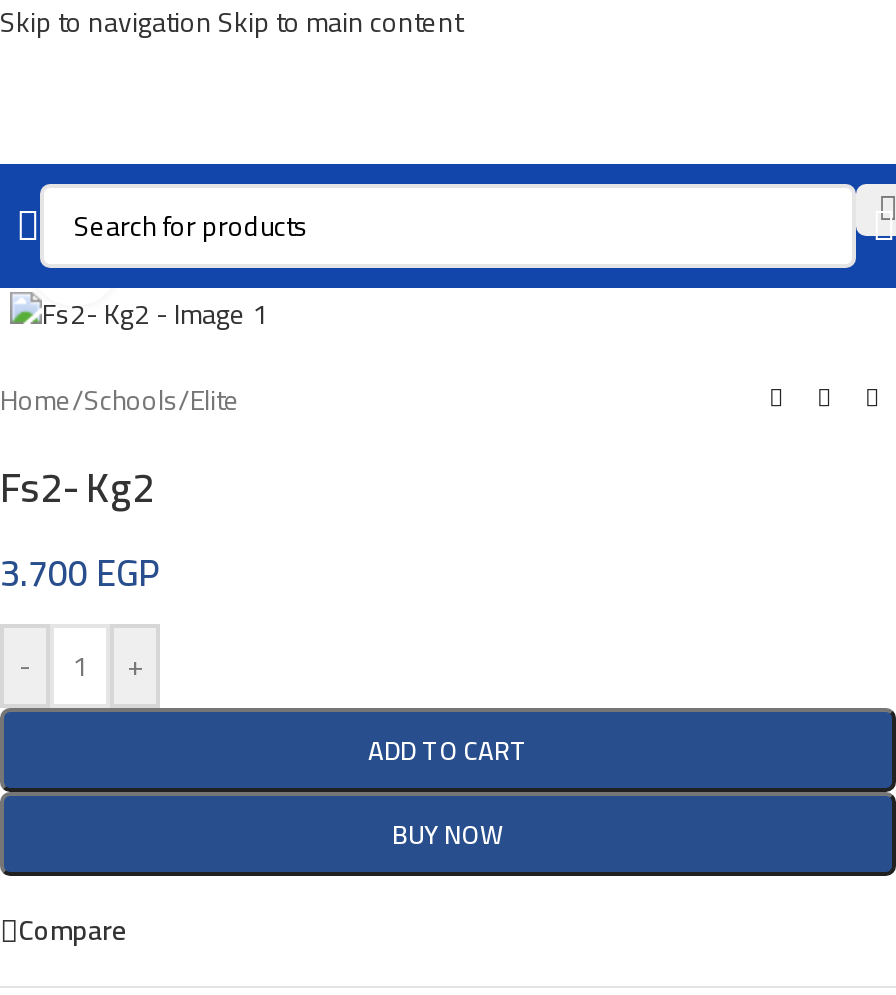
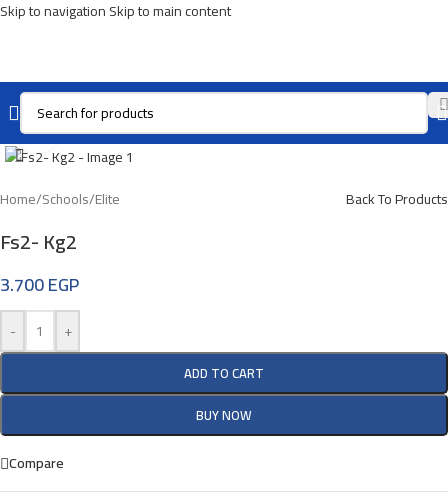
none -> [346,185,448,211] Back To Products

